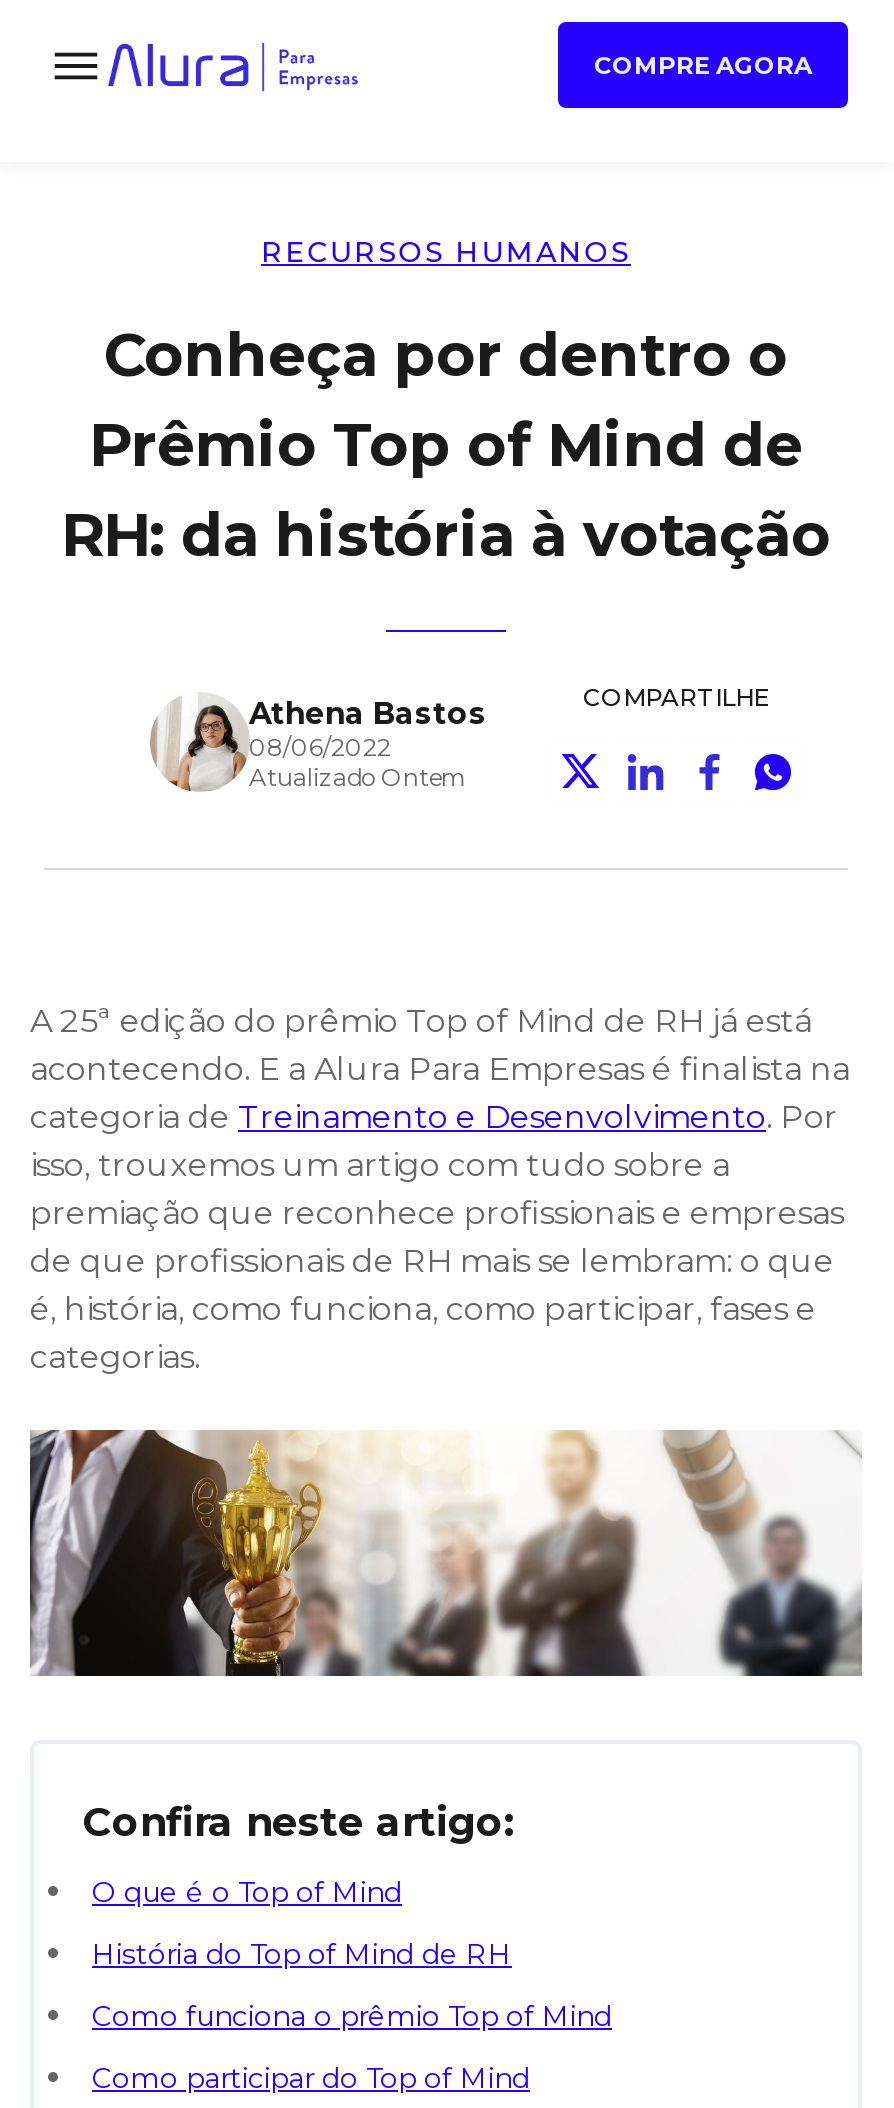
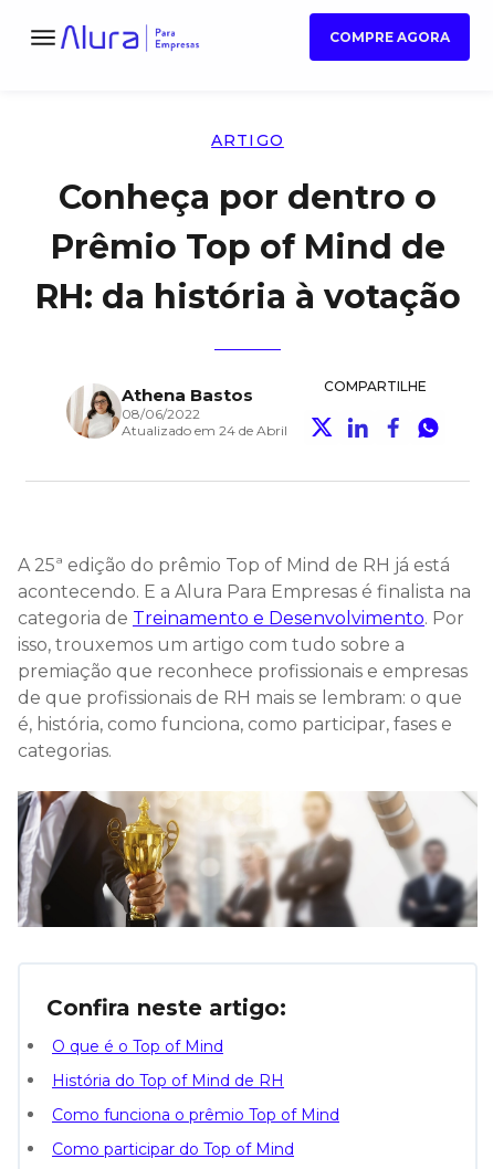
[261,234,631,270] RECURSOS HUMANOS -> [211,130,284,150] ARTIGO
[120,700,467,792] [image] | Atualizado Ontem -> [65,387,287,439] [image] | Atualizado em 24 de Abril

